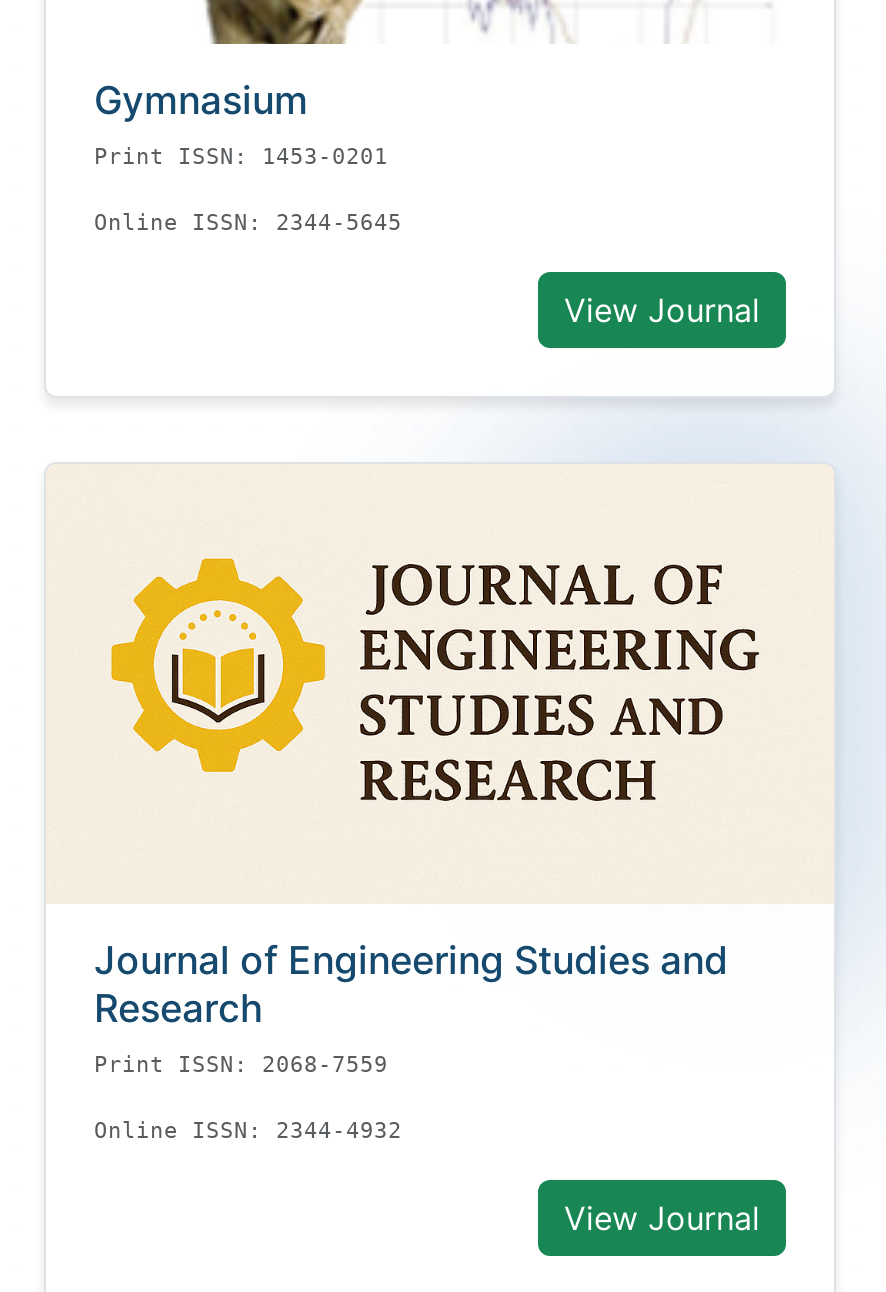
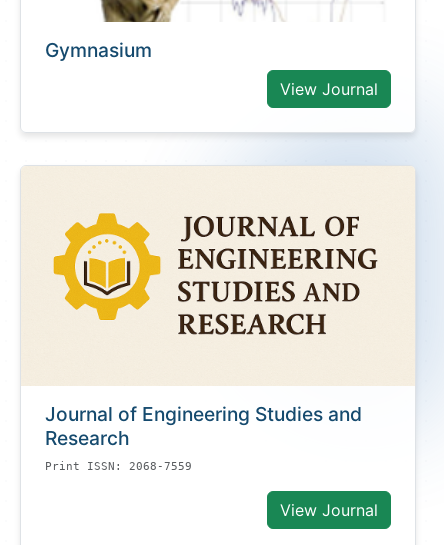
[94,144,402,236] Print ISSN: 1453-0201 | Online ISSN: 2344-5645 -> none
[94,1118,402,1144] Online ISSN: 2344-4932 -> none

